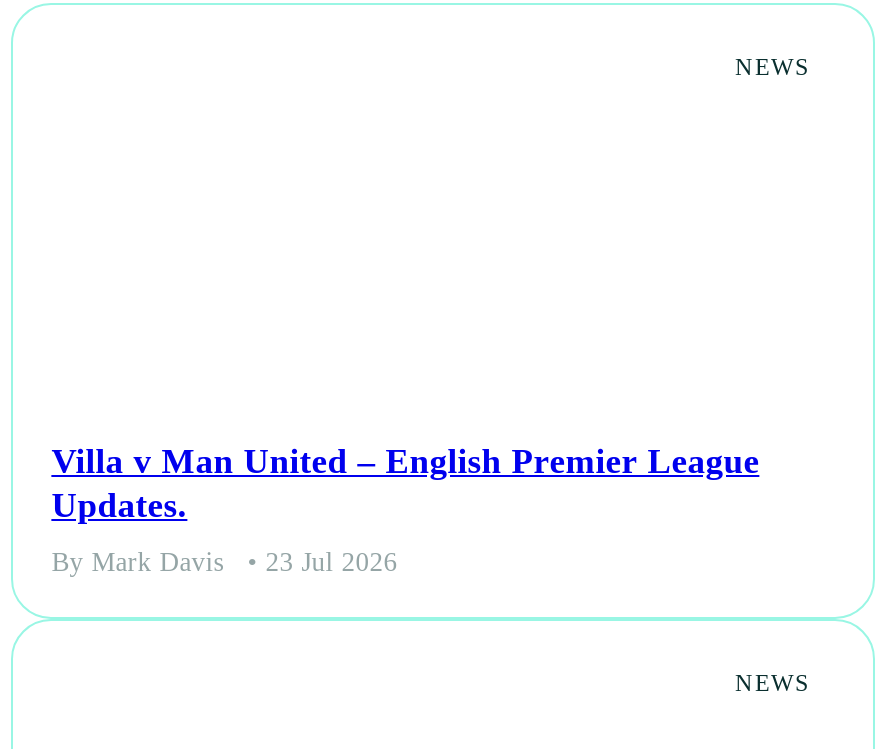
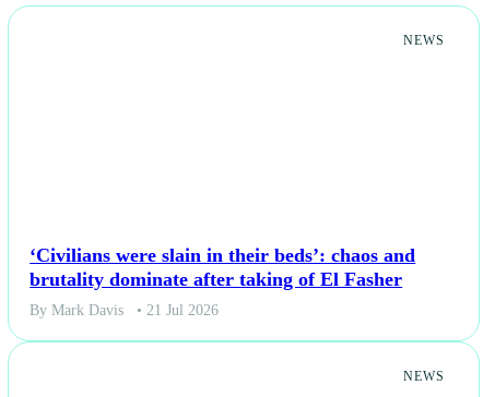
[51,441,759,525] Villa v Man United – English Premier League | Updates. -> [30,244,415,290] ‘Civilians were slain in their beds’: chaos and | brutality dominate after taking of El Fasher
[51,547,397,577] By Mark Davis • 23 Jul 2026 -> [30,302,219,318] By Mark Davis • 21 Jul 2026

